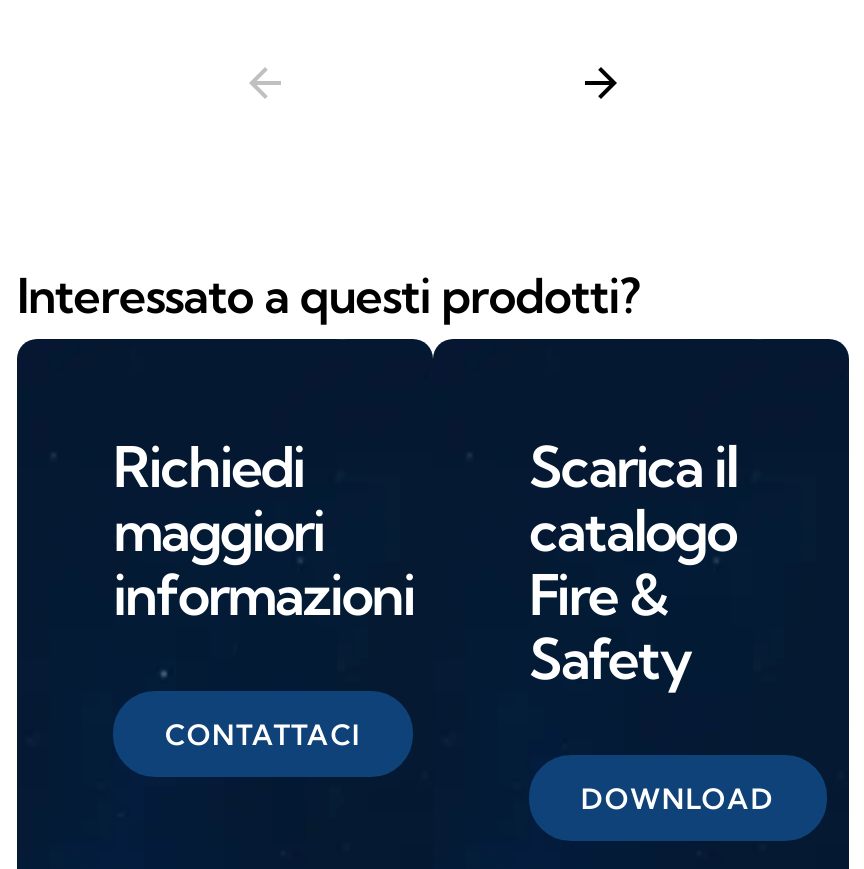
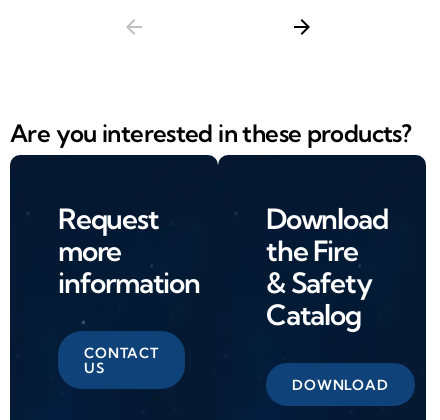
[17,265,640,325] Interessato a questi prodotti? -> [10,118,411,148] Are you interested in these products?
[113,431,414,629] Richiedi | maggiori | informazioni -> [58,201,200,300] Request | more | information
[529,431,737,693] Scarica il | catalogo | Fire & | Safety -> [266,201,387,332] Download | the Fire | & Safety | Catalog
[165,717,362,753] CONTATTACI -> [84,344,159,377] CONTACT | US

